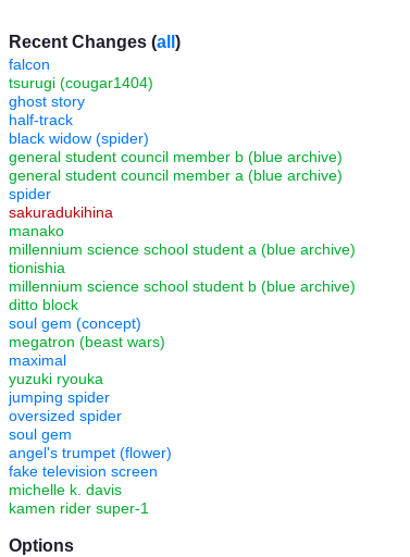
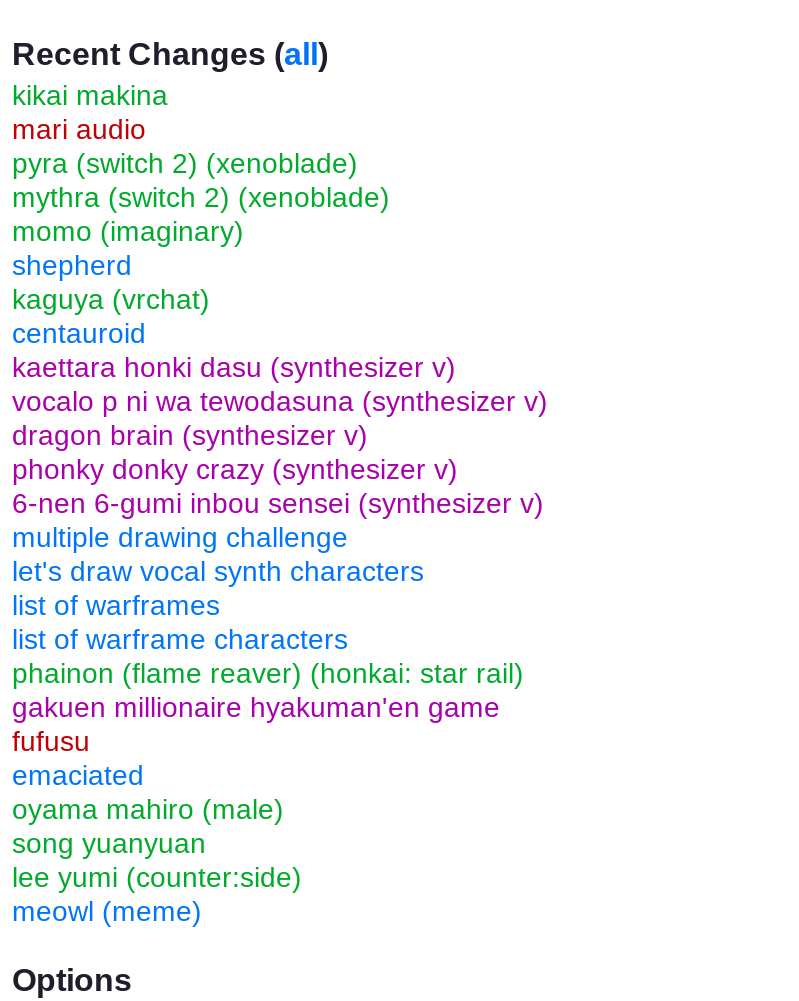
[9,55,356,517] falcon | tsurugi (cougar1404) | ghost story | half-track | black widow (spider) | general student council member b (blue archive) | general student council member a (blue archive) | spider | sakuradukihina | manako | millennium science school student a (blue archive) | tionishia | millennium science school student b (blue archive) | ditto block | soul gem (concept) | megatron (beast wars) | maximal | yuzuki ryouka | jumping spider | oversized spider | soul gem | angel's trumpet (flower) | fake television screen | michelle k. davis | kamen rider super-1 -> [12,79,548,927] kikai makina | mari audio | pyra (switch 2) (xenoblade) | mythra (switch 2) (xenoblade) | momo (imaginary) | shepherd | kaguya (vrchat) | centauroid | kaettara honki dasu (synthesizer v) | vocalo p ni wa tewodasuna (synthesizer v) | dragon brain (synthesizer v) | phonky donky crazy (synthesizer v) | 6-nen 6-gumi inbou sensei (synthesizer v) | multiple drawing challenge | let's draw vocal synth characters | list of warframes | list of warframe characters | phainon (flame reaver) (honkai: star rail) | gakuen millionaire hyakuman'en game | fufusu | emaciated | oyama mahiro (male) | song yuanyuan | lee yumi (counter:side) | meowl (meme)

